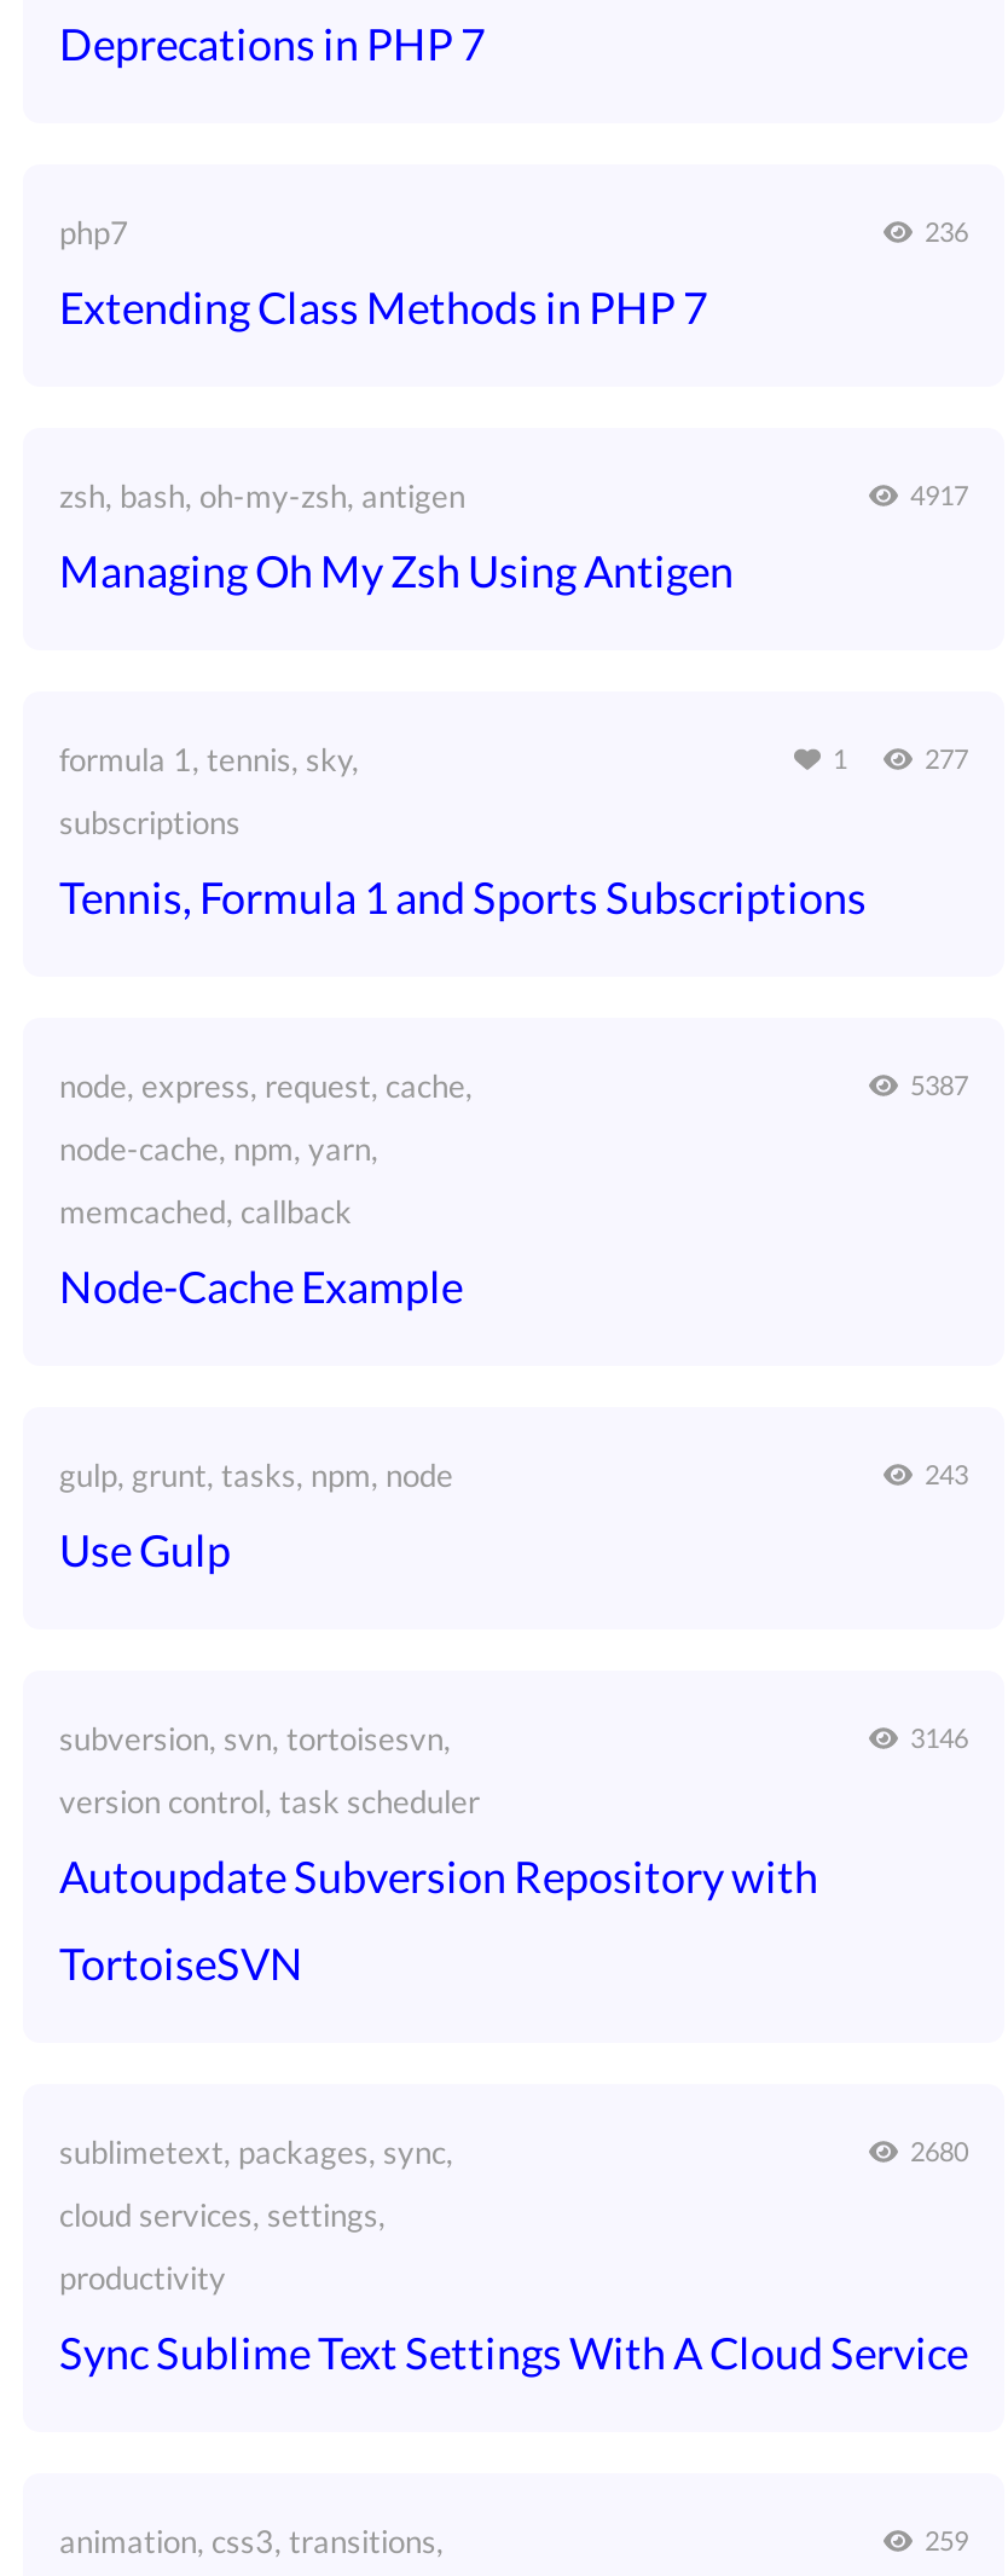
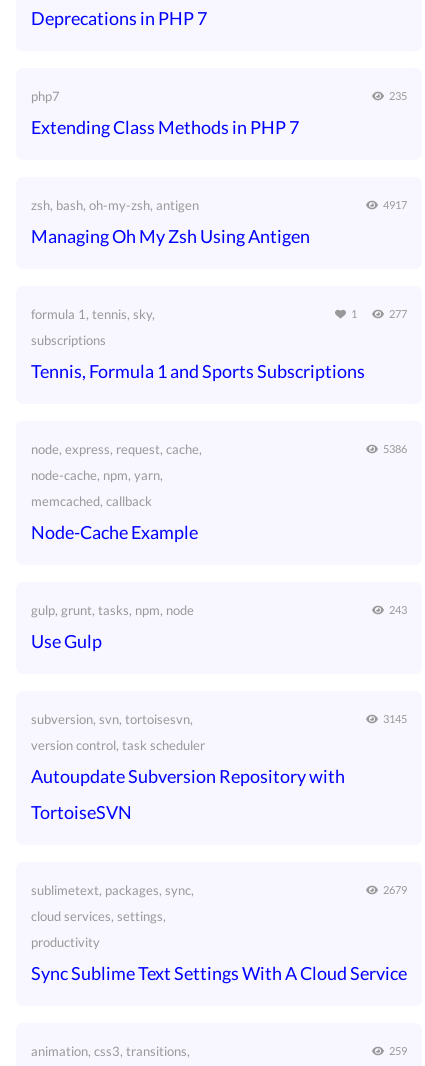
[925,215,968,247] 236 -> [389,89,407,102] 235
[910,1069,968,1100] 5387 -> [383,442,407,455] 5386
[910,1721,968,1753] 3146 -> [383,712,407,725] 3145
[910,2135,968,2166] 2680 -> [383,883,407,896] 2679

